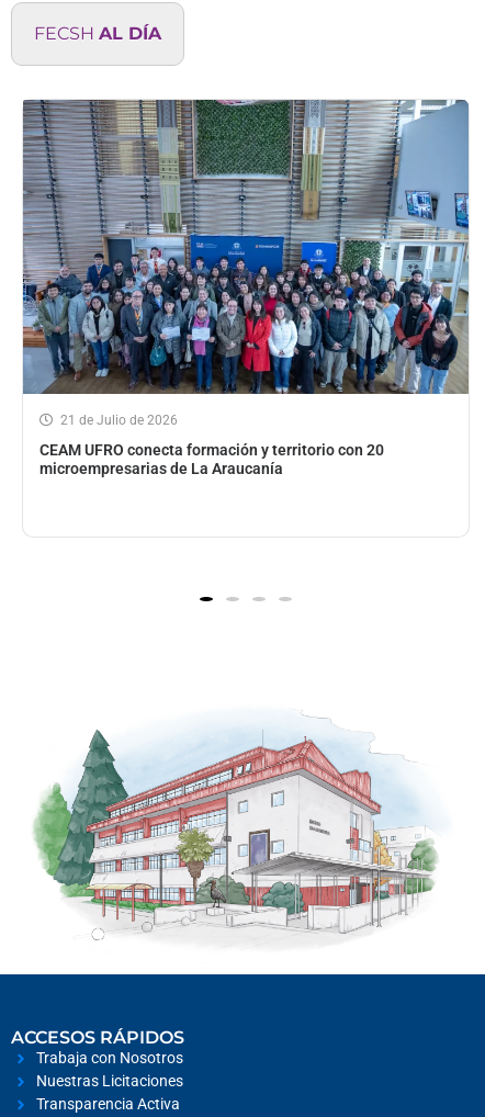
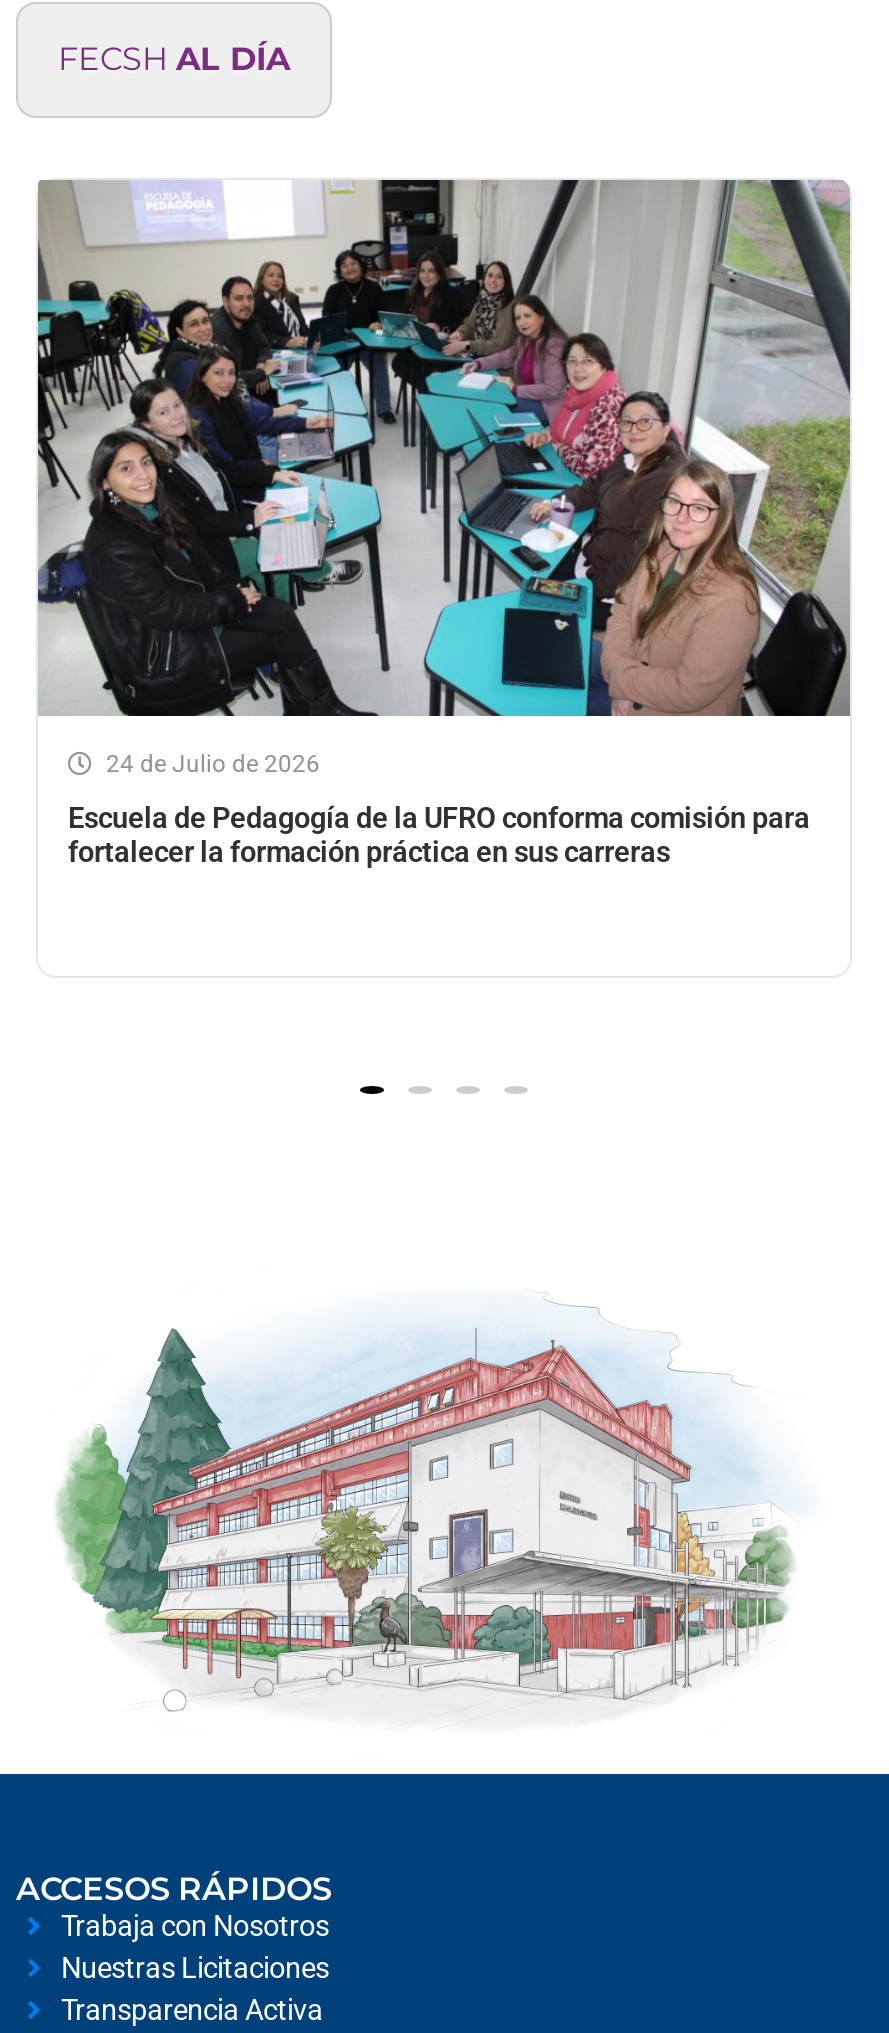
[22,99,470,428] [image] | 21 de Julio de 2026 -> [36,180,852,778] [image] | 24 de Julio de 2026
[40,441,384,478] CEAM UFRO conecta formación y territorio con 20 | microempresarias de La Araucanía -> [68,802,810,870] Escuela de Pedagogía de la UFRO conforma comisión para | fortalecer la formación práctica en sus carreras

